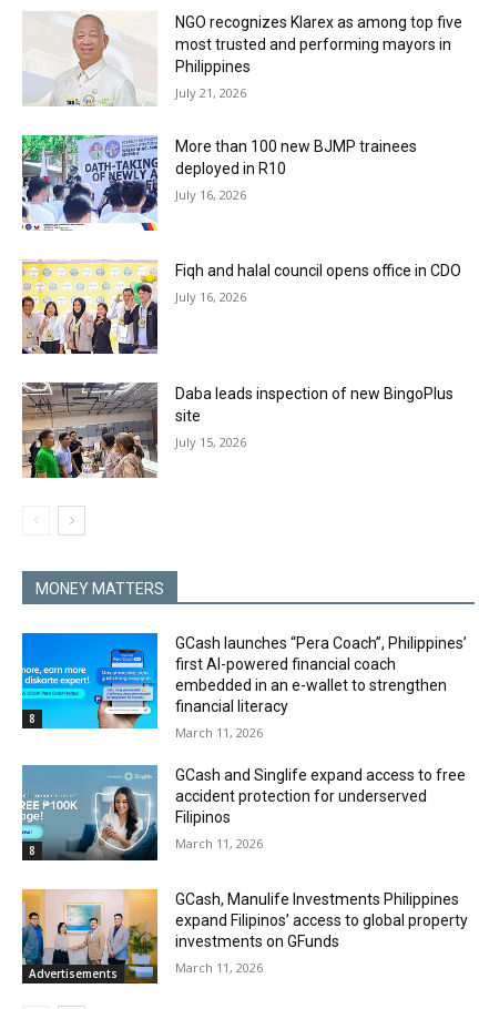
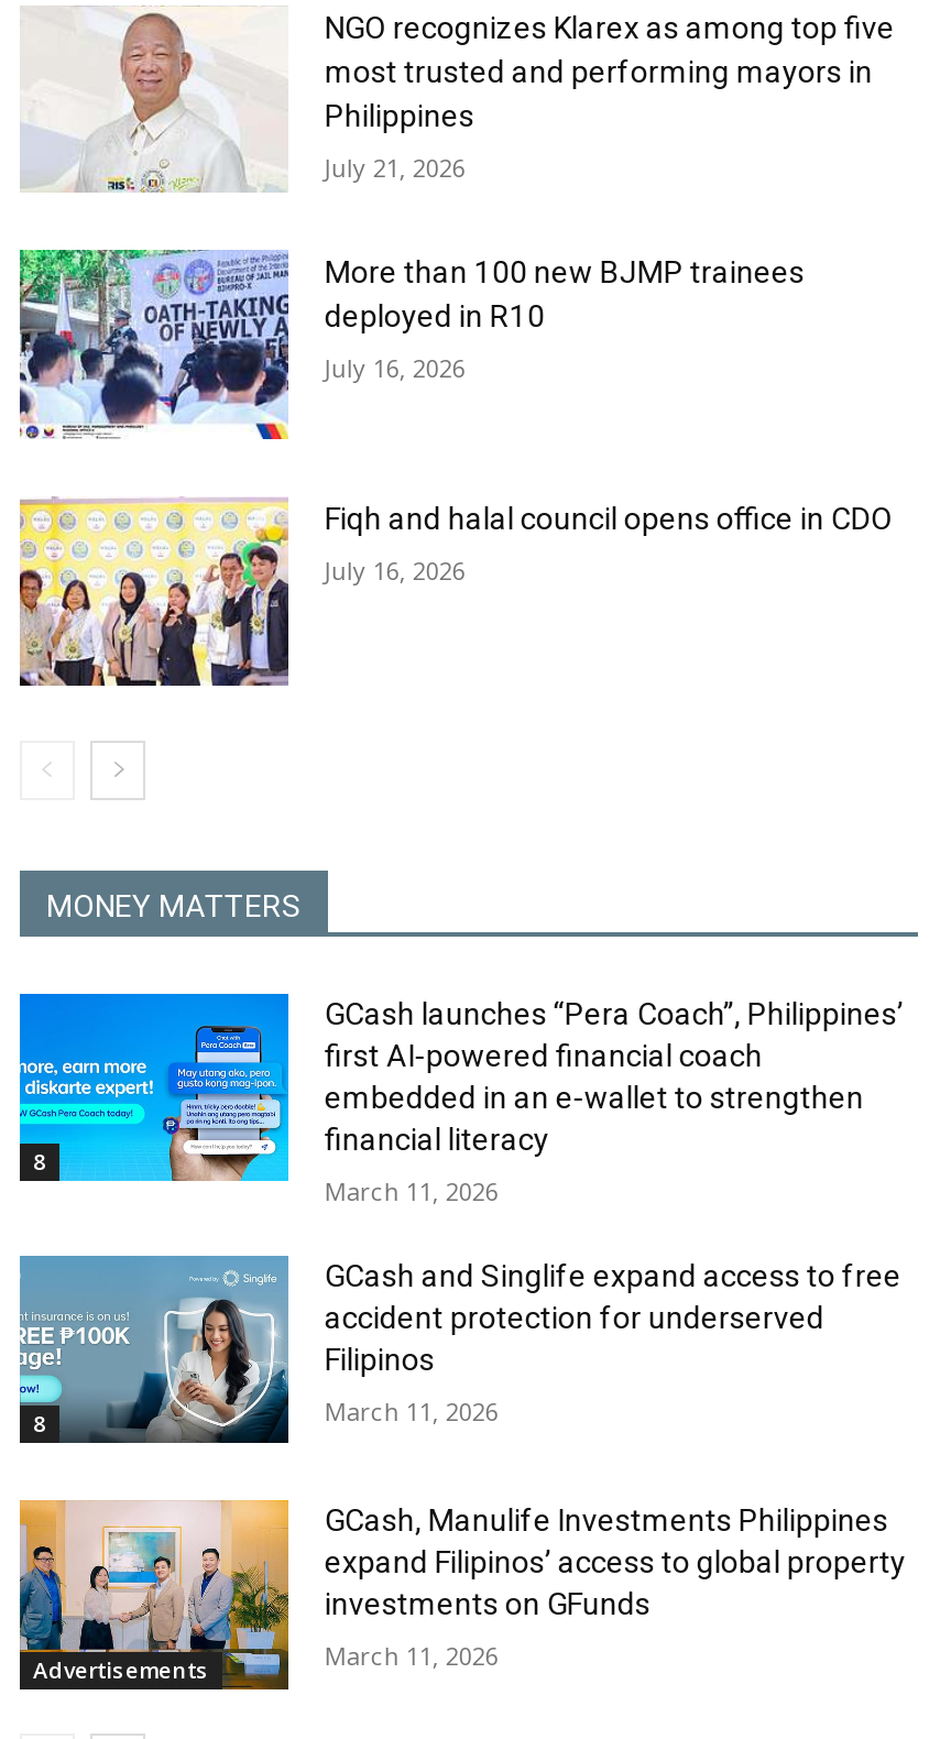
[21,381,454,479] [image] | Daba leads inspection of new BingoPlus | site | July 15, 2026 -> none

